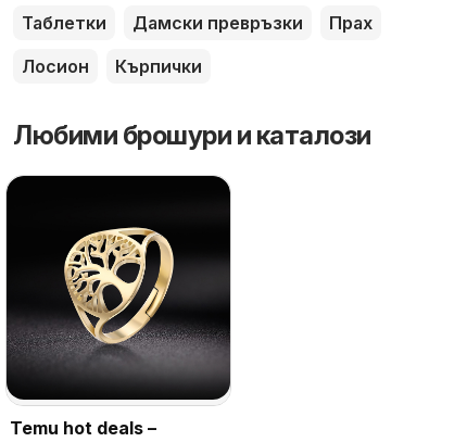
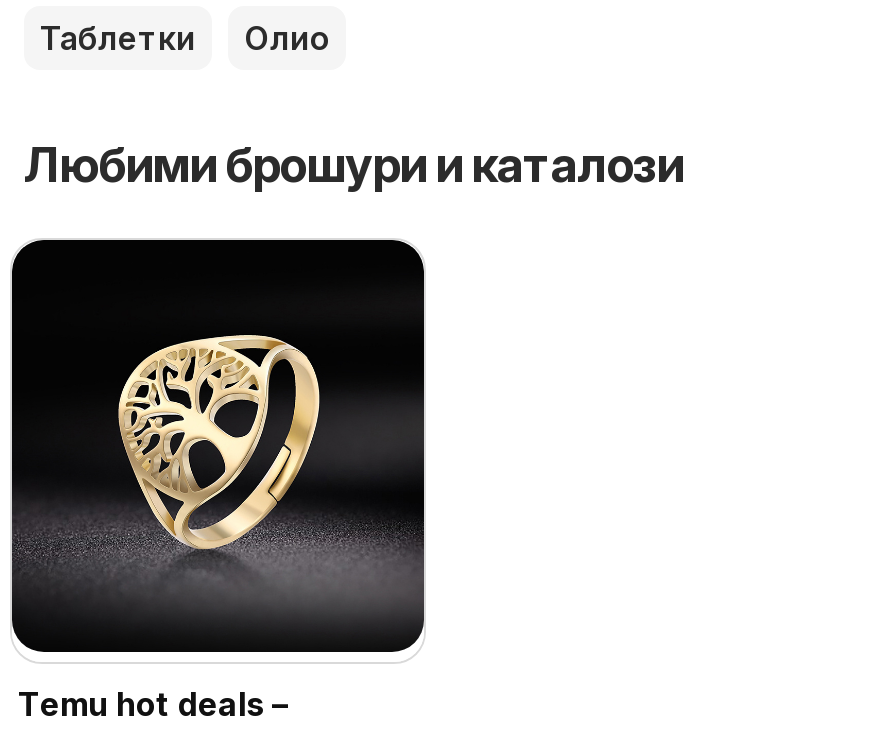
[22,12,373,77] Дамски превръзки | Прах | Лосион | Кърпички -> [244,18,330,58] Олио

